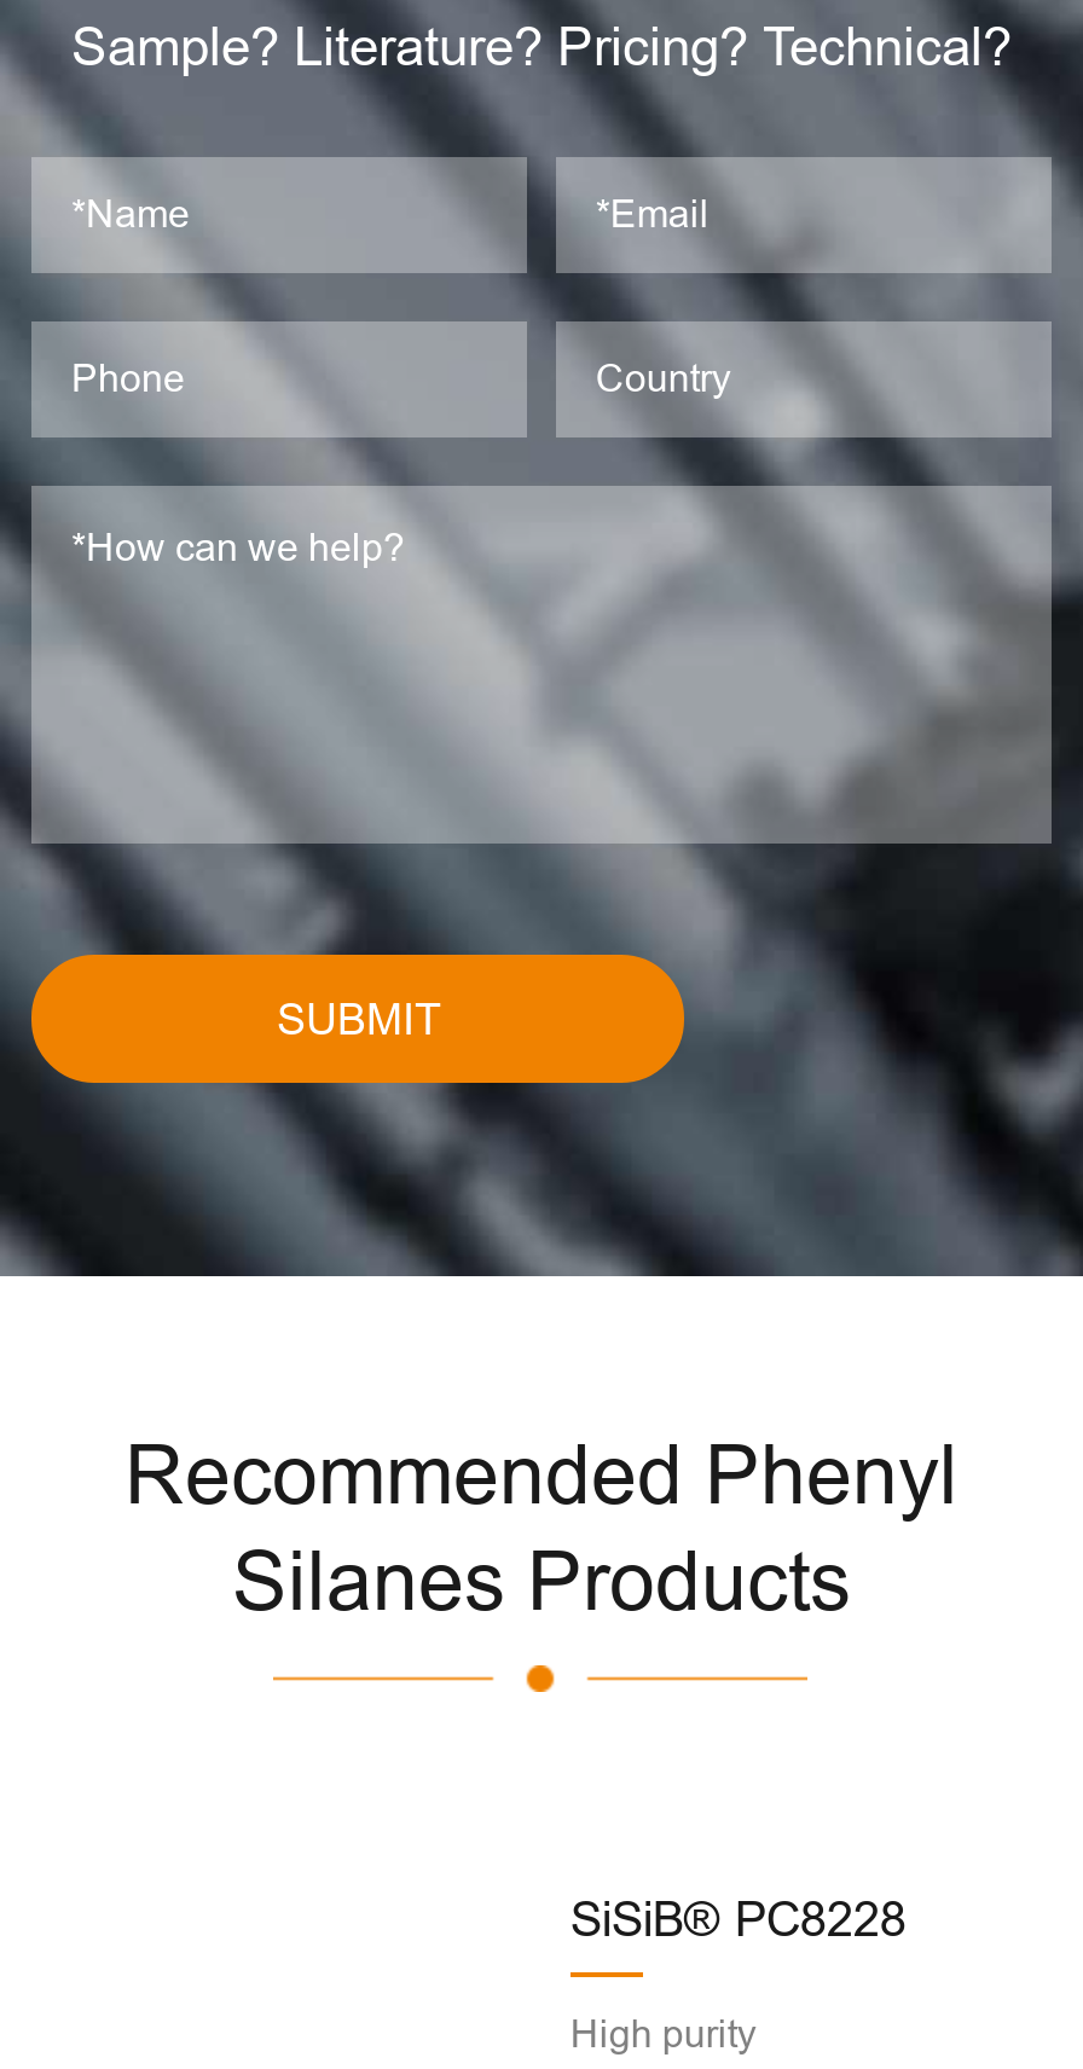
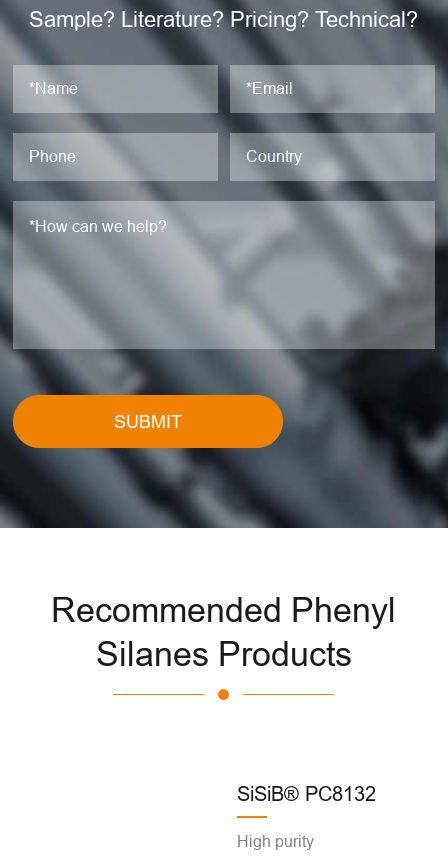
[570,1889,906,1945] SiSiB® PC8228 -> [237,782,376,805] SiSiB® PC8132

